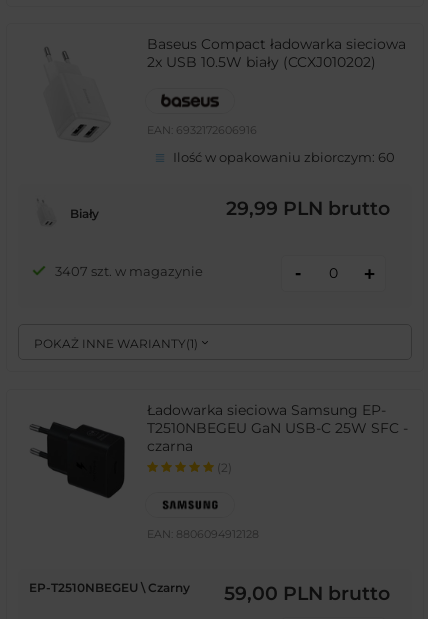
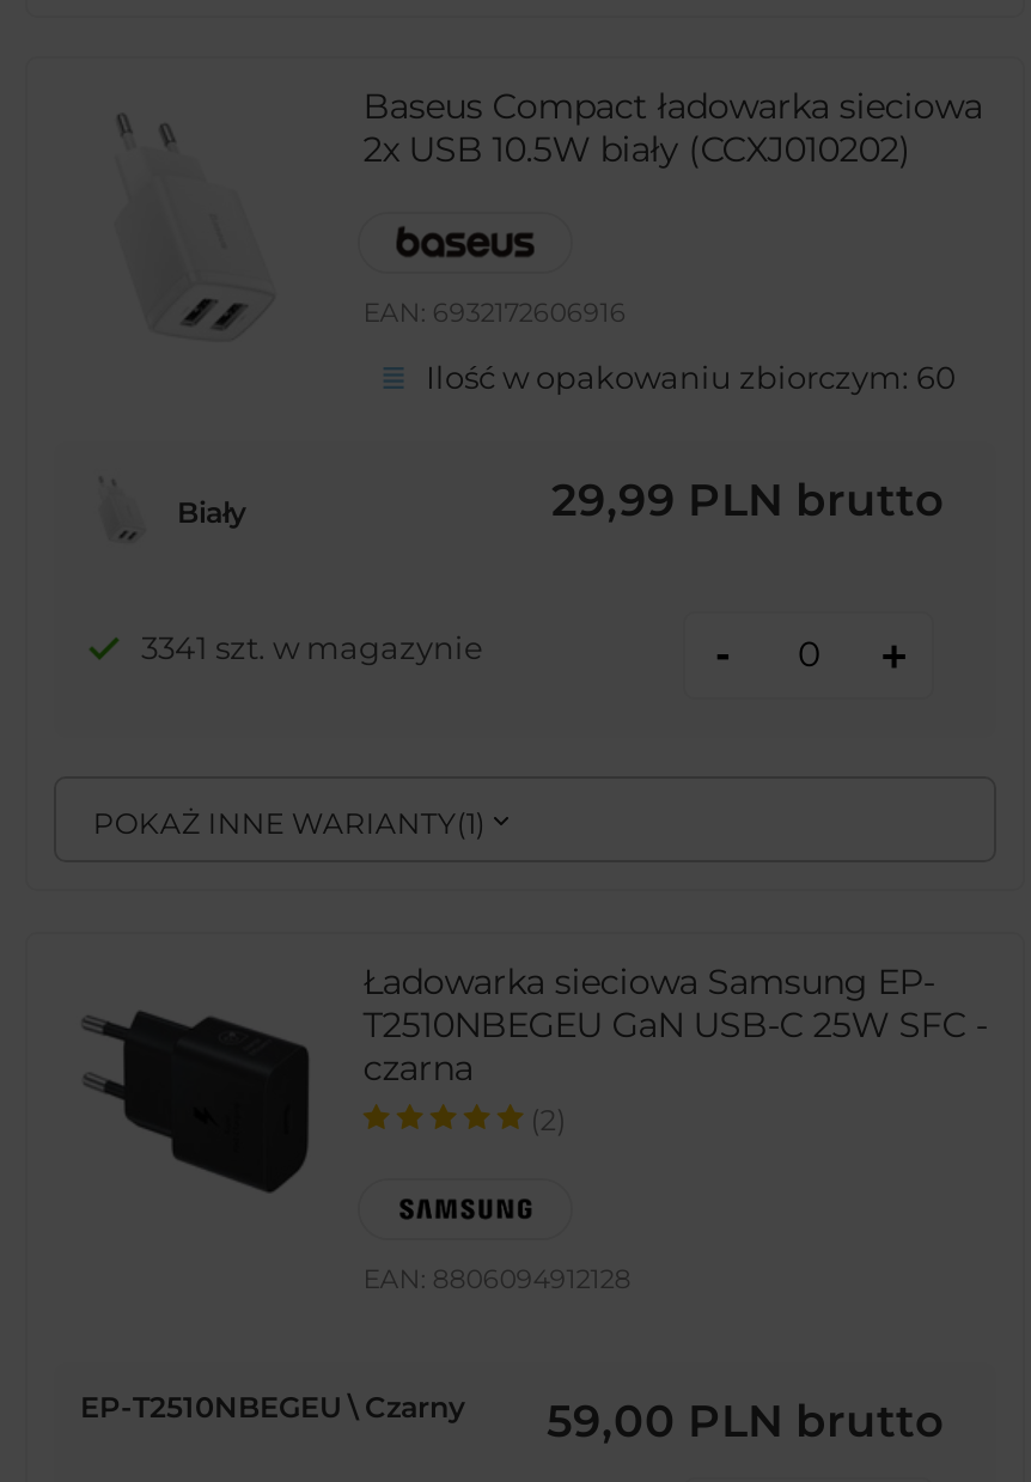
[54,262,202,278] 3407 szt. w magazynie -> [141,629,483,667] 3341 szt. w magazynie

